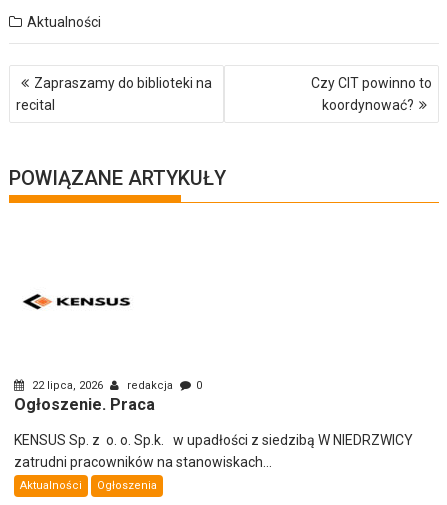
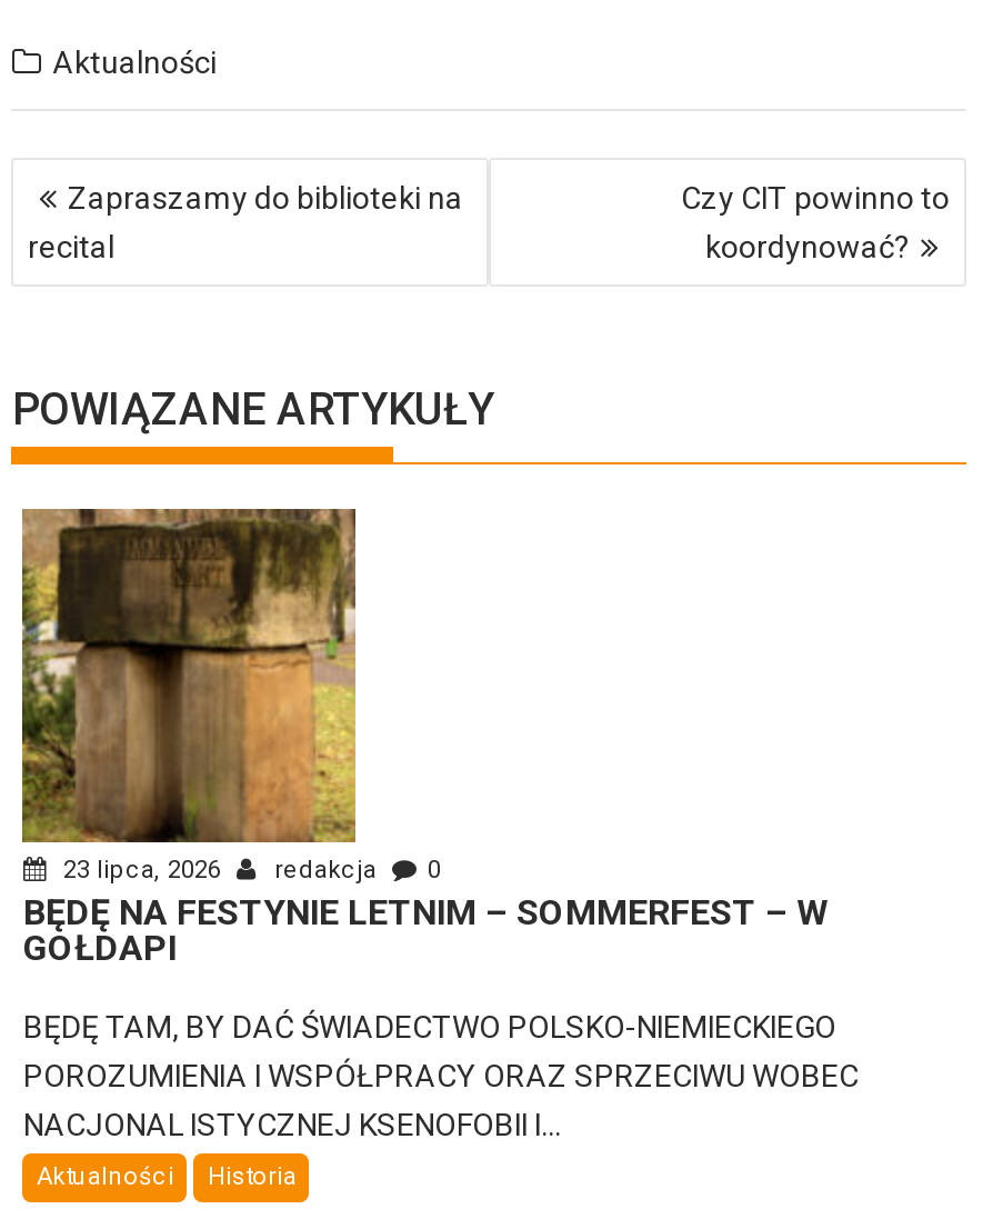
none -> [20,507,358,845] [image]
[29,379,202,392] 22 lipca, 2026 redakcja 0 -> [57,857,441,885] 23 lipca, 2026 redakcja 0
[14,395,155,414] Ogłoszenie. Praca -> [23,892,827,970] BĘDĘ NA FESTYNIE LETNIM – SOMMERFEST – W | GOŁDAPI
[14,432,413,470] KENSUS Sp. z o. o. Sp.k. w upadłości z siedzibą W NIEDRZWICY | zatrudni pracowników na stanowiskach... -> [23,1010,859,1143] BĘDĘ TAM, BY DAĆ ŚWIADECTWO POLSKO-NIEMIECKIEGO | POROZUMIENIA I WSPÓŁPRACY ORAZ SPRZECIWU WOBEC | NACJONAL ISTYCZNEJ KSENOFOBII I...
[97,479,157,492] Ogłoszenia -> [208,1163,297,1192] Historia

